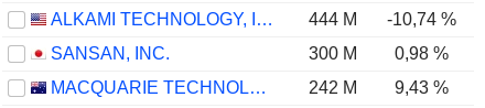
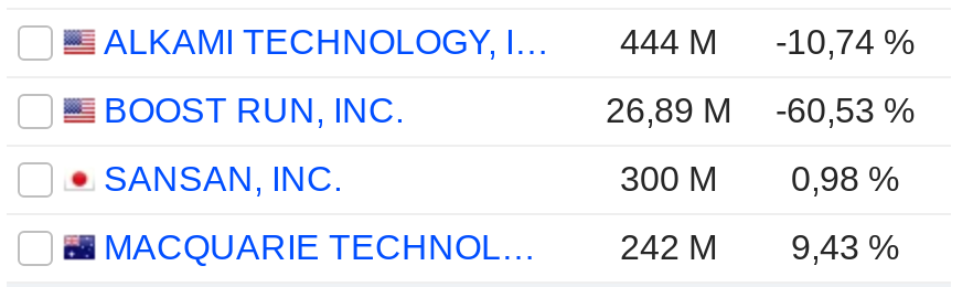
none -> [104,92,915,129] BOOST RUN, INC. | 26,89 M | -60,53 %

